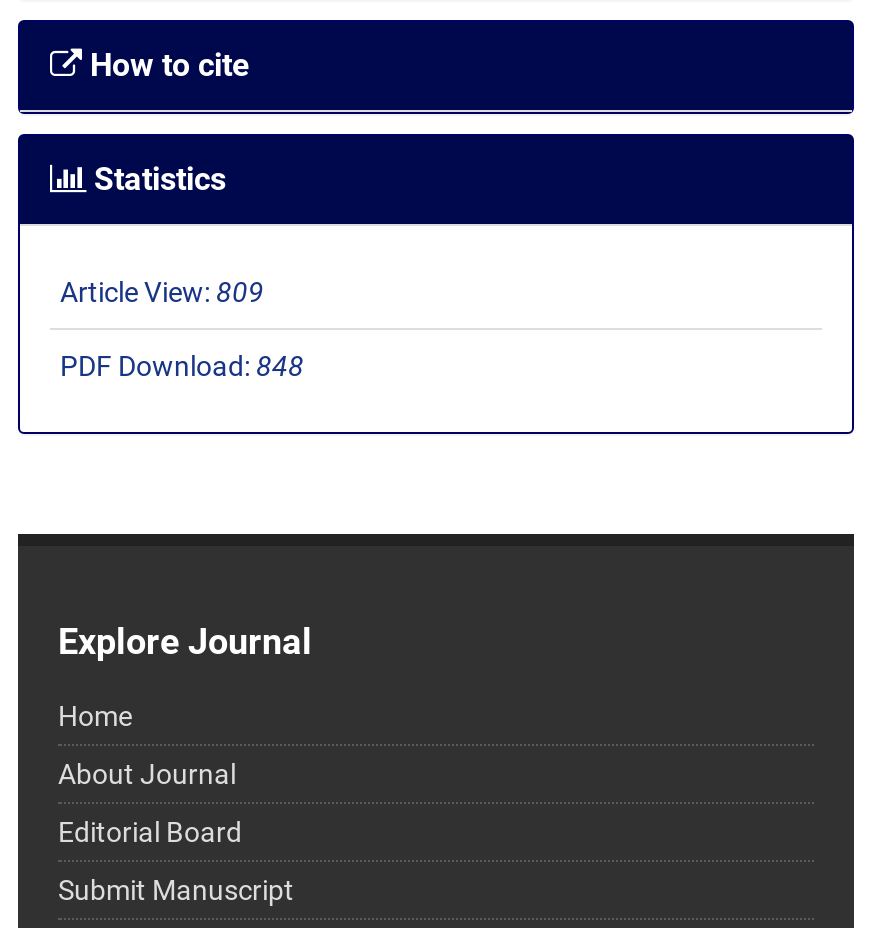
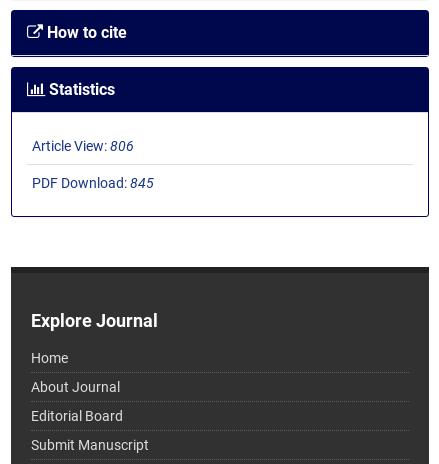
[60,277,264,309] Article View: 809 -> [32,138,134,154] Article View: 806
[60,351,304,383] PDF Download: 848 -> [32,175,154,191] PDF Download: 845

